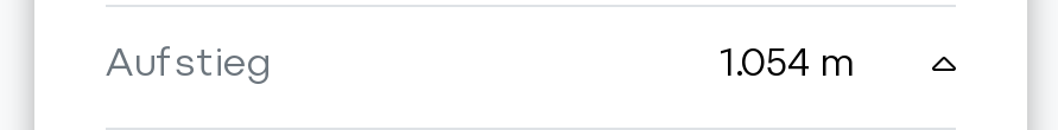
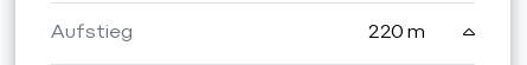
[718,40,856,85] 1.054 m -> [368,20,425,43] 220 m

